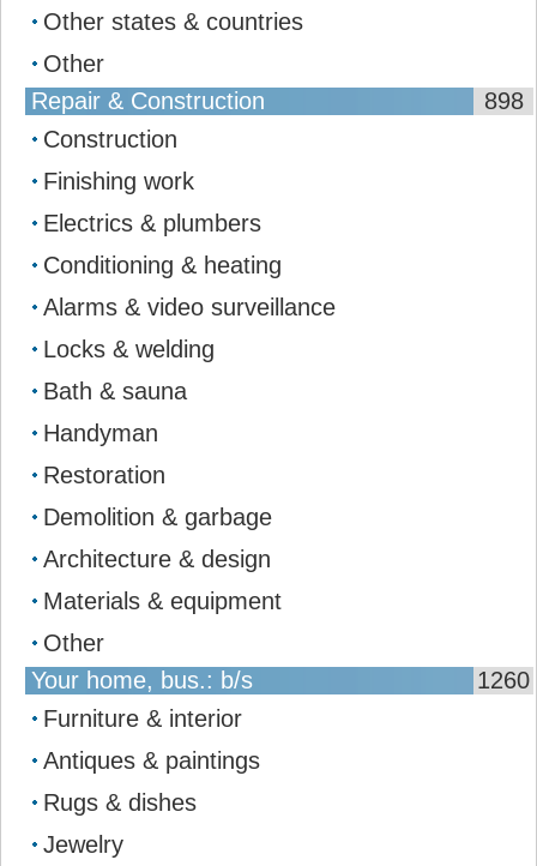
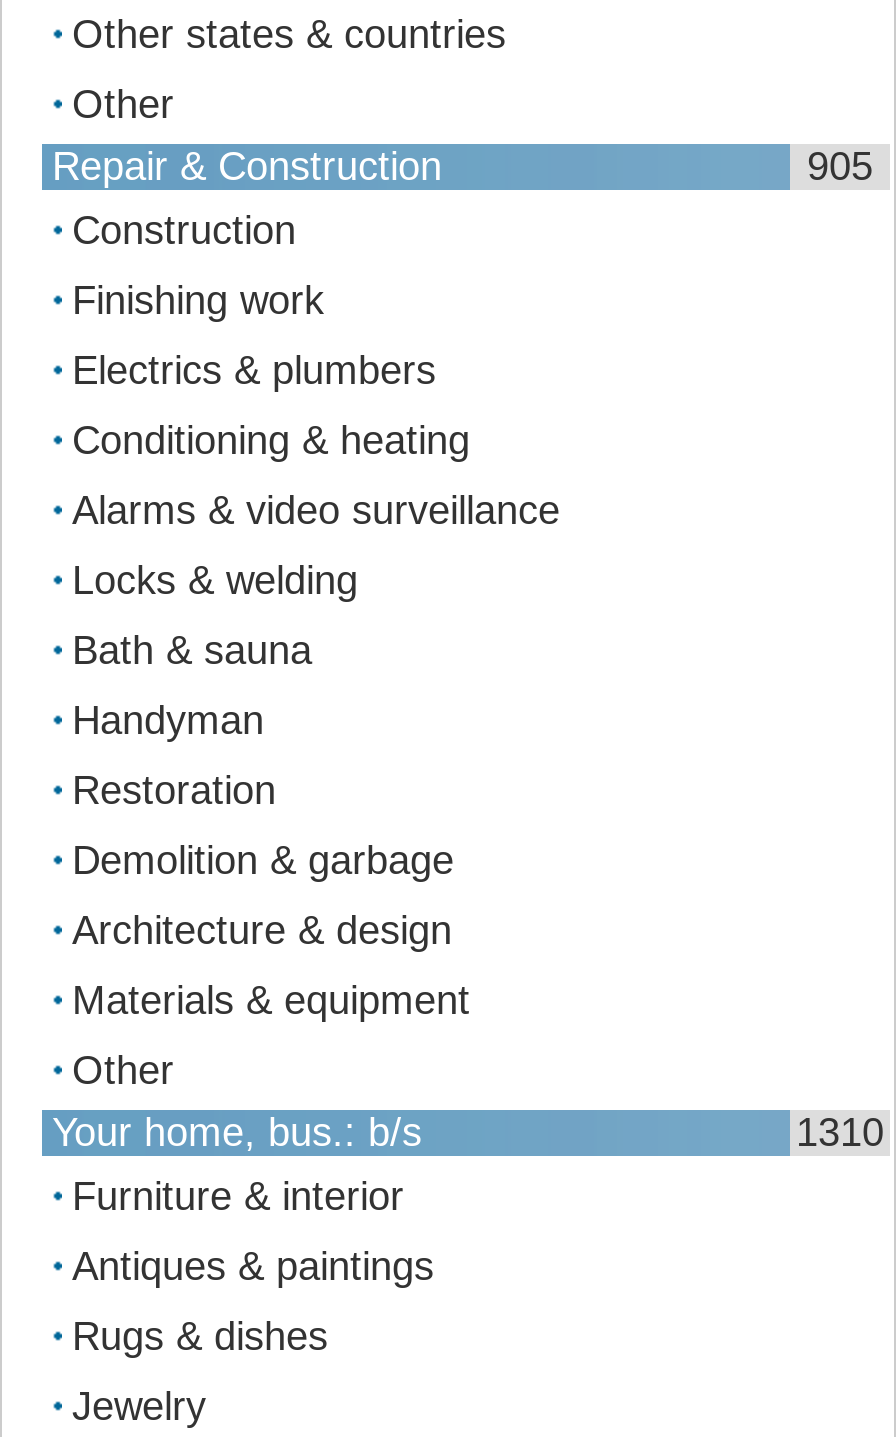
[484,88,523,114] 898 -> [807,144,873,188] 905
[477,667,530,693] 1260 -> [796,1110,884,1154] 1310

